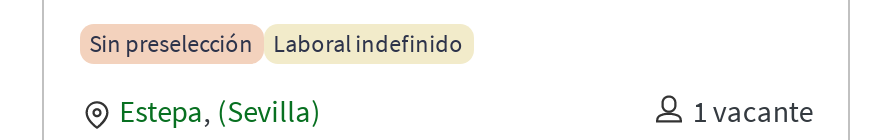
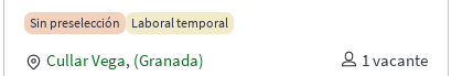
[273,29,463,59] Laboral indefinido -> [131,14,228,31] Laboral temporal
[119,93,321,131] Estepa, (Sevilla) -> [46,49,204,70] Cullar Vega, (Granada)

